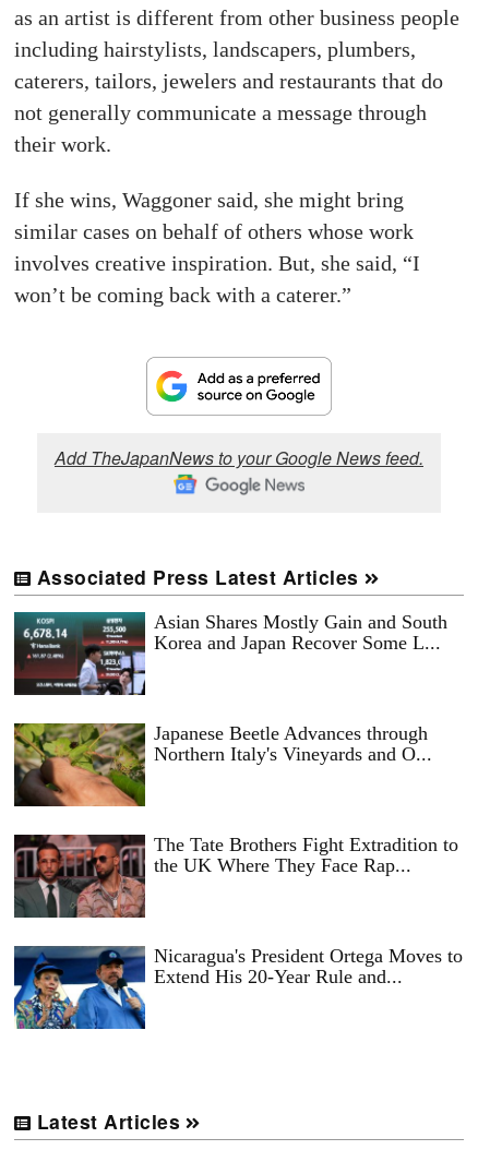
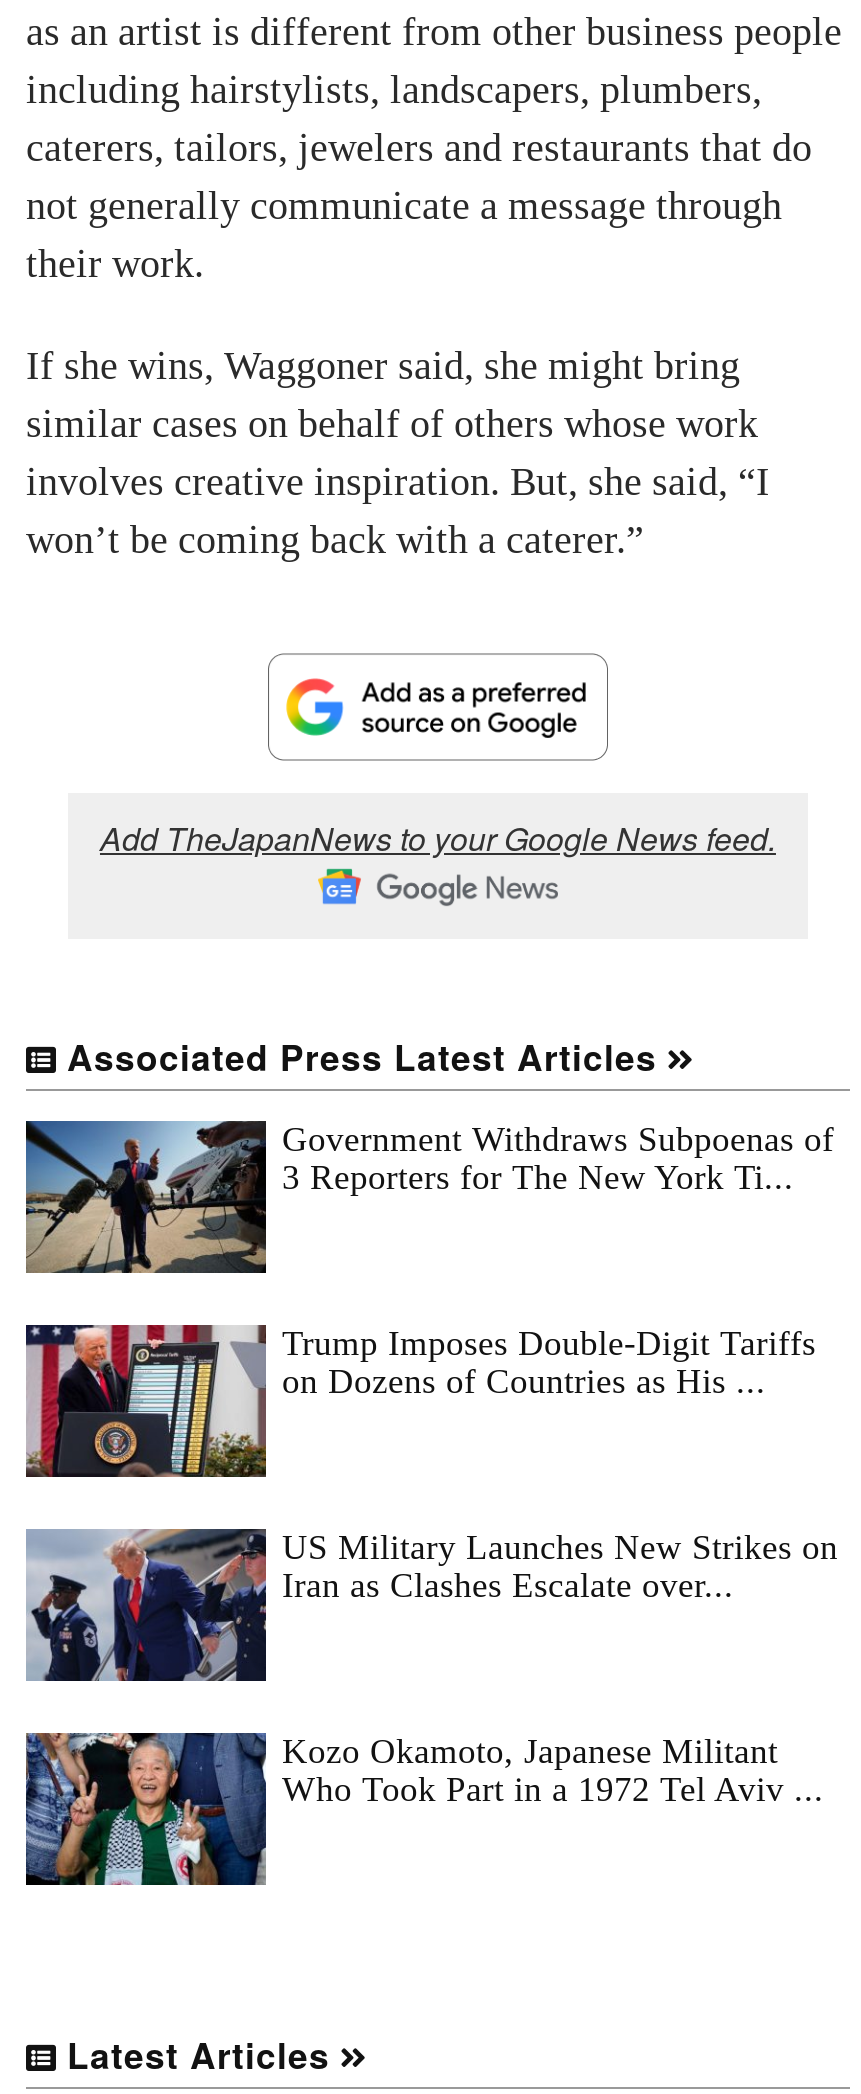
[13,611,447,696] [image] | Asian Shares Mostly Gain and South | Korea and Japan Recover Some L... -> [24,1119,834,1275] [image] | Government Withdraws Subpoenas of | 3 Reporters for The New York Ti...
[13,722,432,807] [image] | Japanese Beetle Advances through | Northern Italy's Vineyards and O... -> [24,1323,816,1479] [image] | Trump Imposes Double-Digit Tariffs | on Dozens of Countries as His ...
[13,834,458,919] [image] | The Tate Brothers Fight Extradition to | the UK Where They Face Rap... -> [26,1527,838,1683] [image] | US Military Launches New Strikes on | Iran as Clashes Escalate over...
[13,945,463,1030] [image] | Nicaragua's President Ortega Moves to | Extend His 20-Year Rule and... -> [24,1731,824,1887] [image] | Kozo Okamoto, Japanese Militant | Who Took Part in a 1972 Tel Aviv ...

